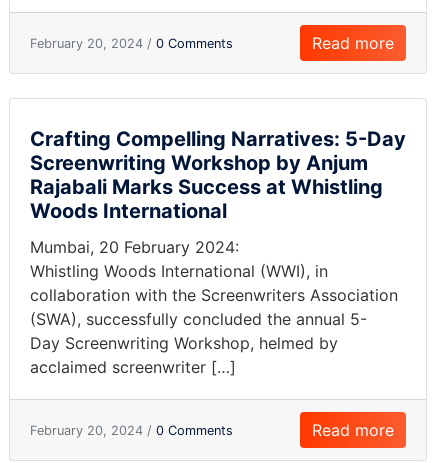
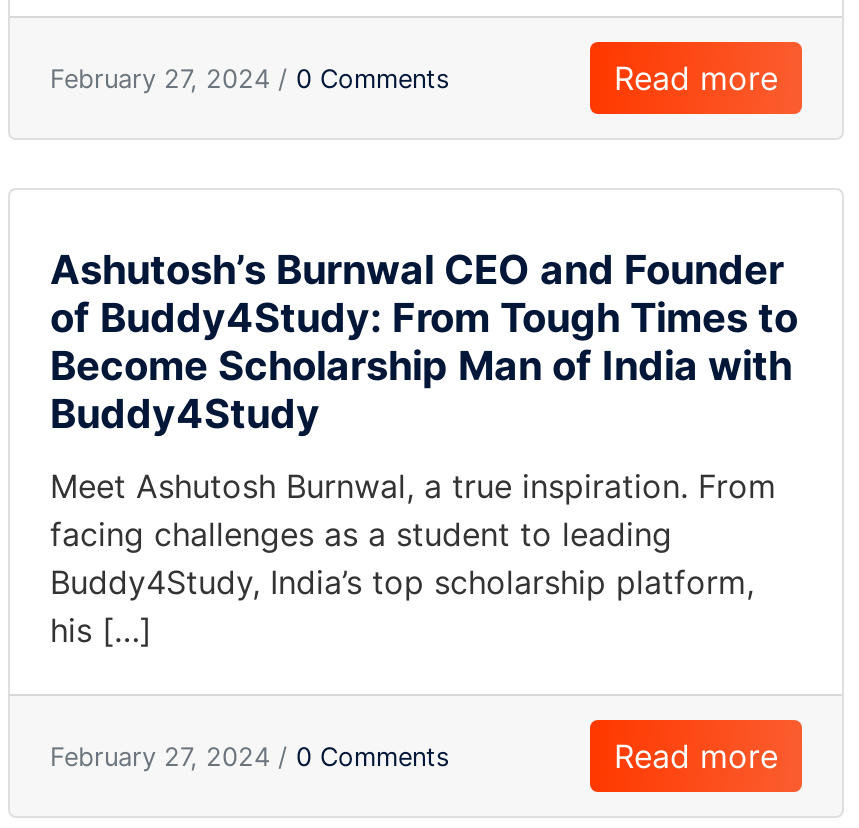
[30,35,233,50] February 20, 2024 / 0 Comments -> [50,63,450,93] February 27, 2024 / 0 Comments
[30,127,406,223] Crafting Compelling Narratives: 5-Day | Screenwriting Workshop by Anjum | Rajabali Marks Success at Whistling | Woods International -> [50,246,798,438] Ashutosh’s Burnwal CEO and Founder | of Buddy4Study: From Tough Times to | Become Scholarship Man of India with | Buddy4Study
[30,237,398,377] Mumbai, 20 February 2024: | Whistling Woods International (WWI), in | collaboration with the Screenwriters Association | (SWA), successfully concluded the annual 5- | Day Screenwriting Workshop, helmed by | acclaimed screenwriter […] -> [50,466,776,650] Meet Ashutosh Burnwal, a true inspiration. From | facing challenges as a student to leading | Buddy4Study, India’s top scholarship platform, | his […]
[30,422,233,437] February 20, 2024 / 0 Comments -> [50,741,450,771] February 27, 2024 / 0 Comments

